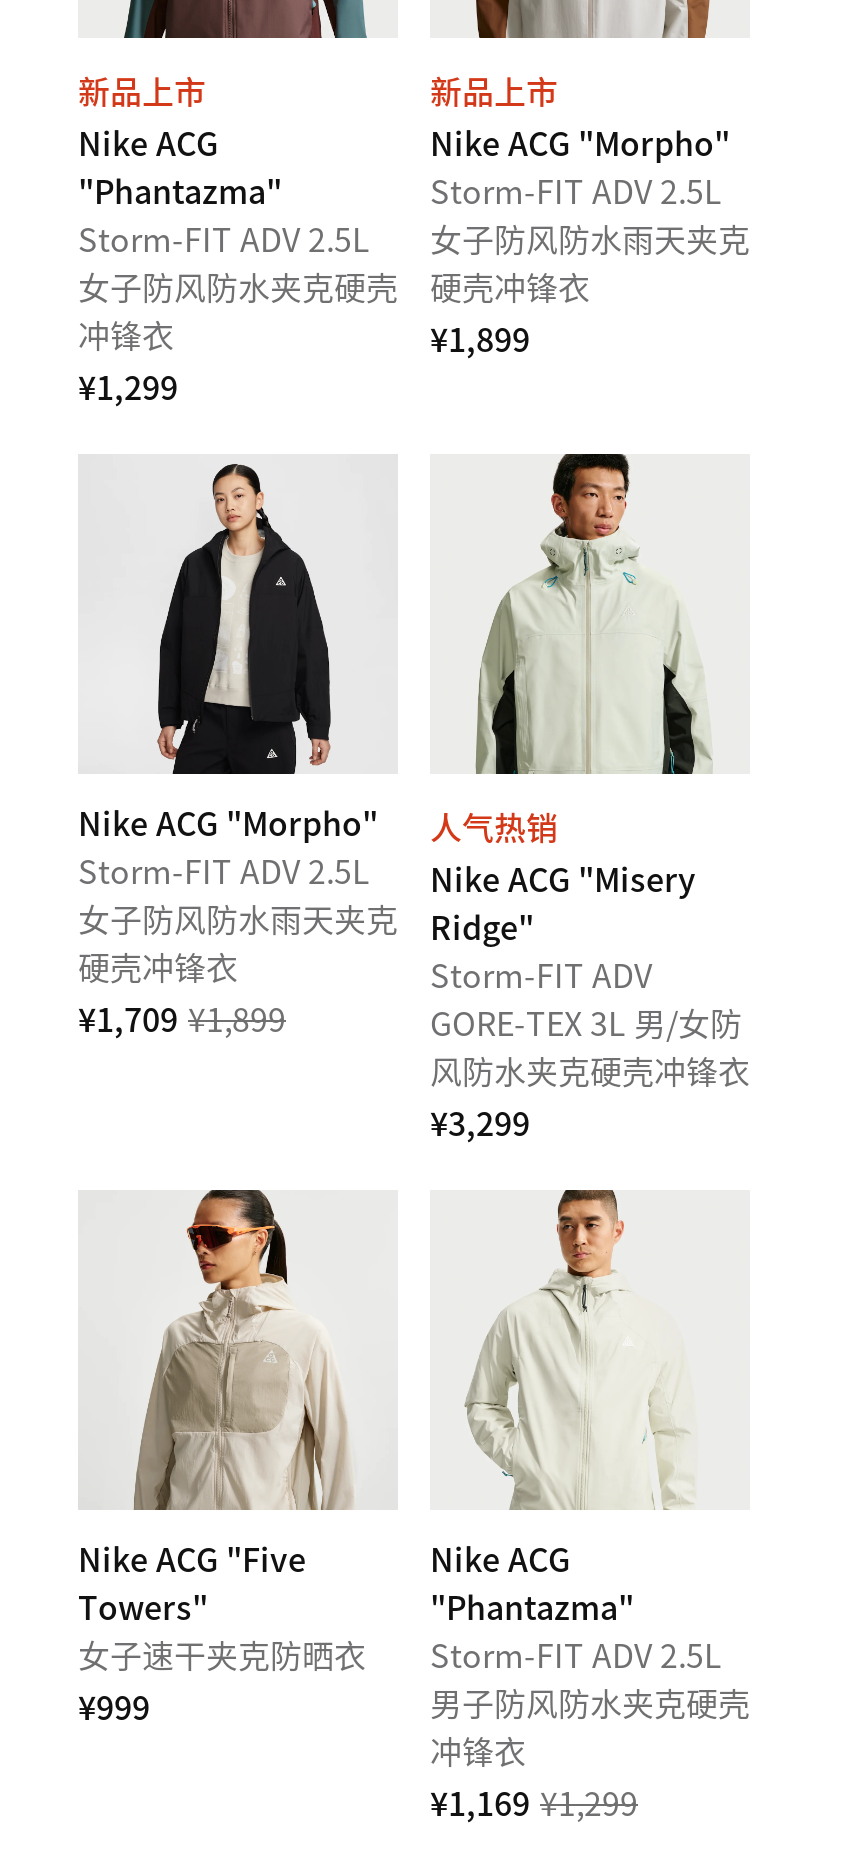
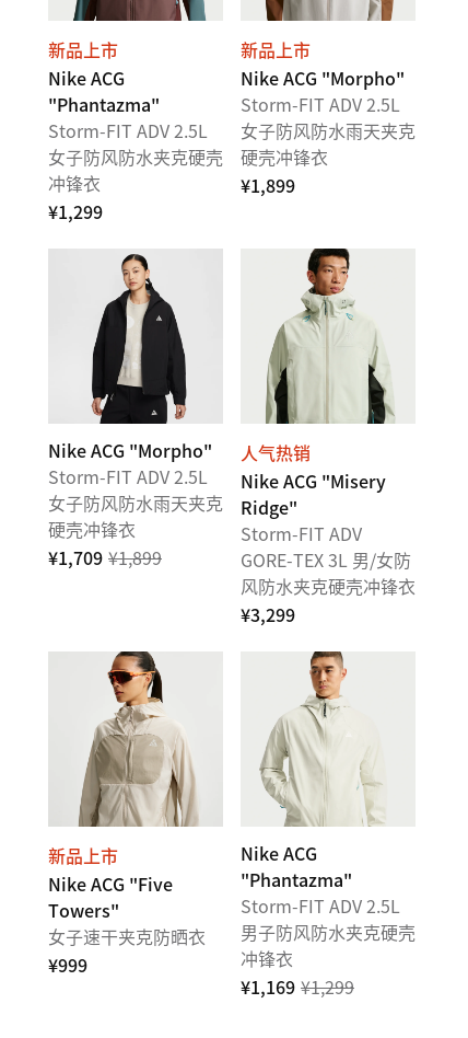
moved [78,1534,366,1730] -> [48,870,206,978]: Nike ACG "Five | Towers" | 女子速干夹克防晒衣 | ¥999
none -> [48,842,118,868] 新品上市

